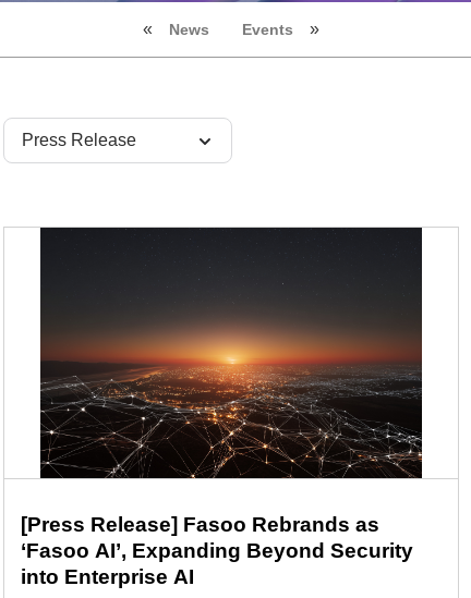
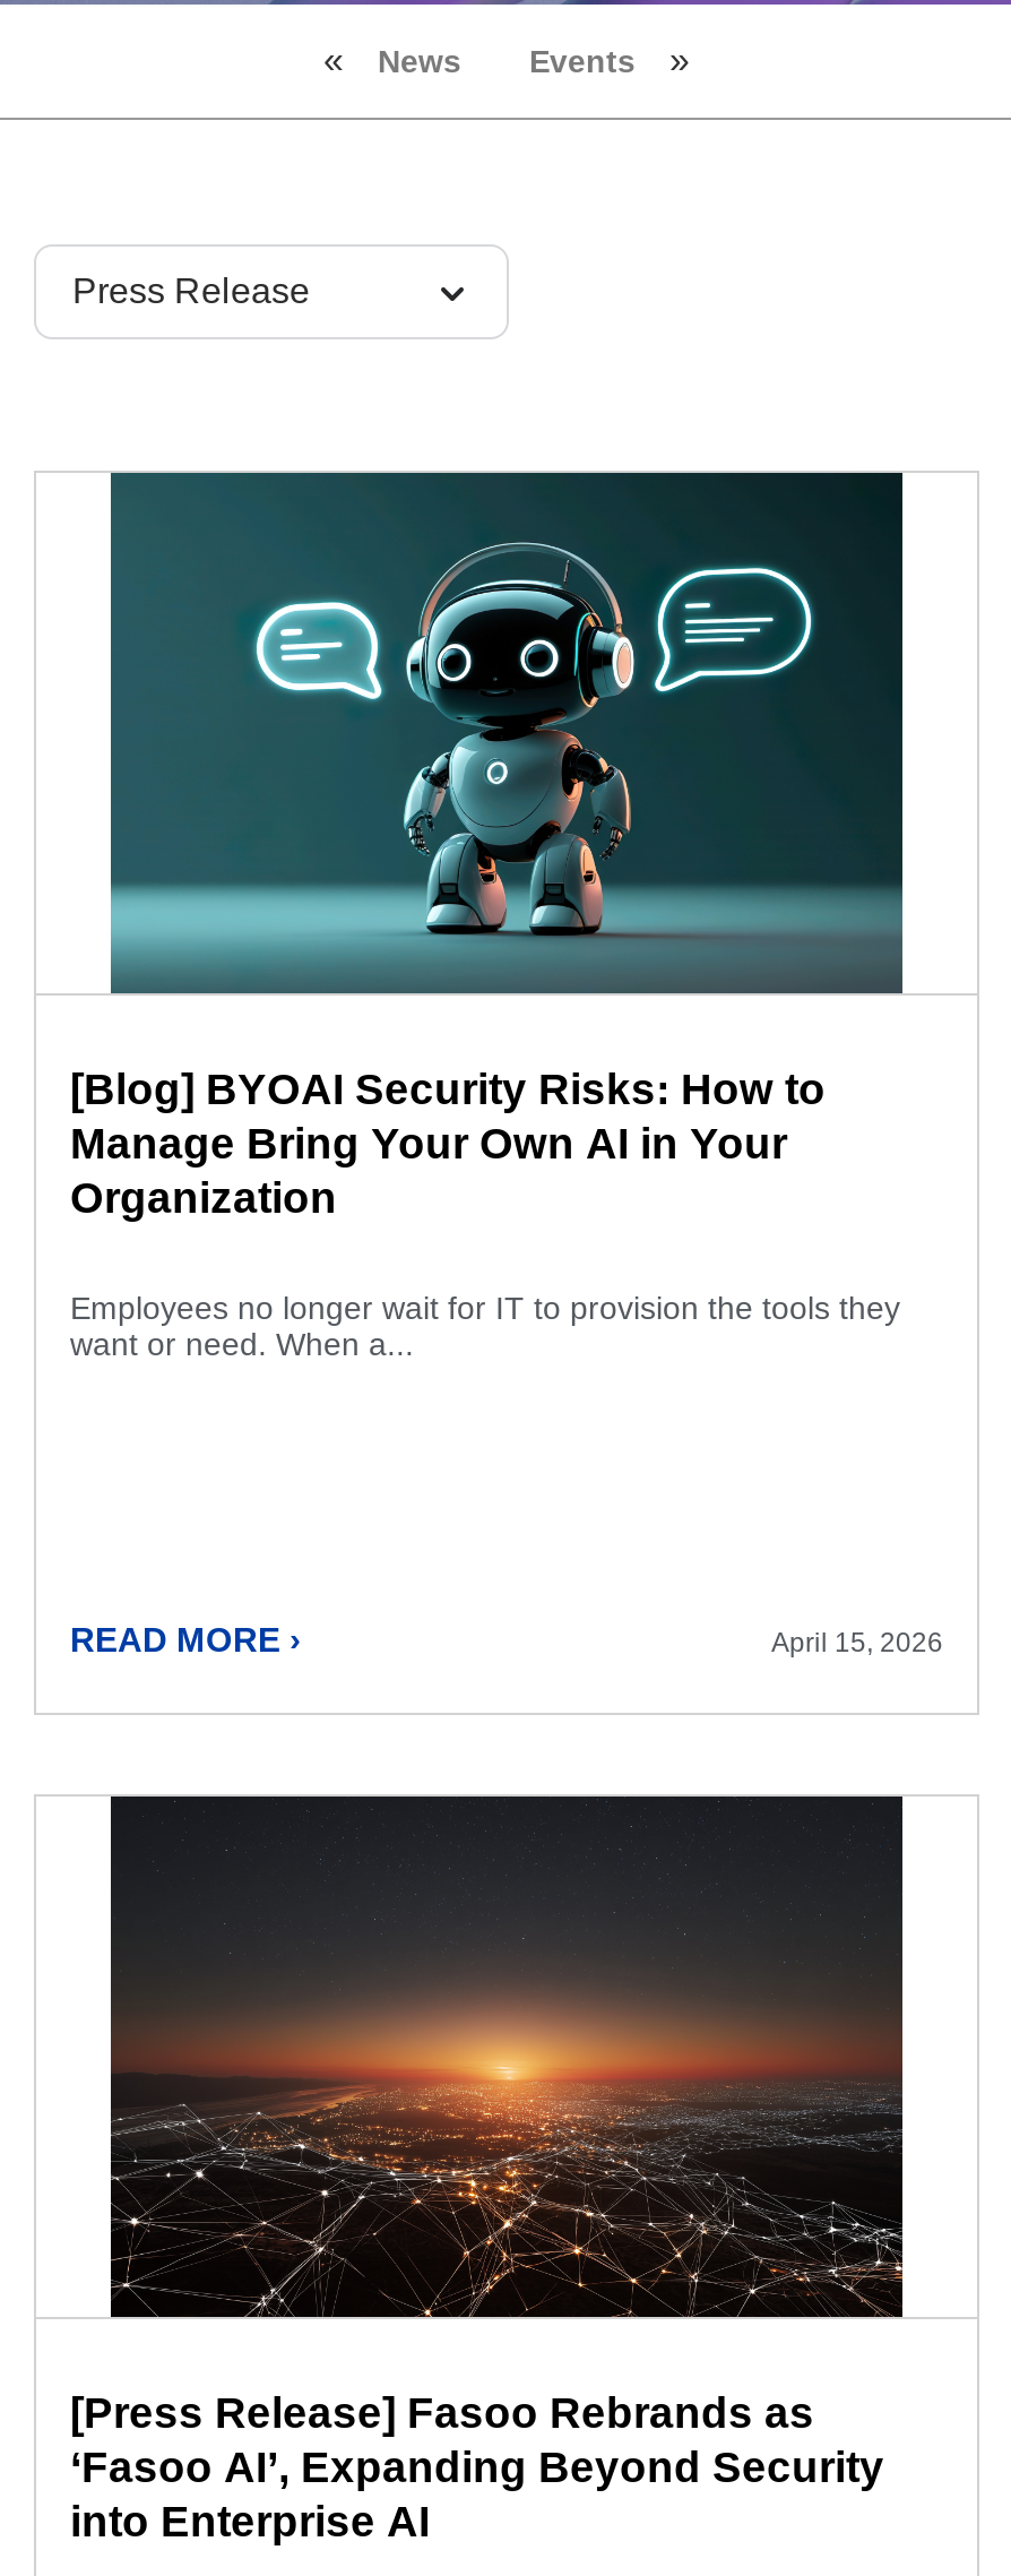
none -> [70,473,905,1362] [image] | [Blog] BYOAI Security Risks: How to | Manage Bring Your Own AI in Your | Organization | Employees no longer wait for IT to provision the tools they | want or need. When a...
none -> [70,1620,943,1659] READ MORE › | April 15, 2026

